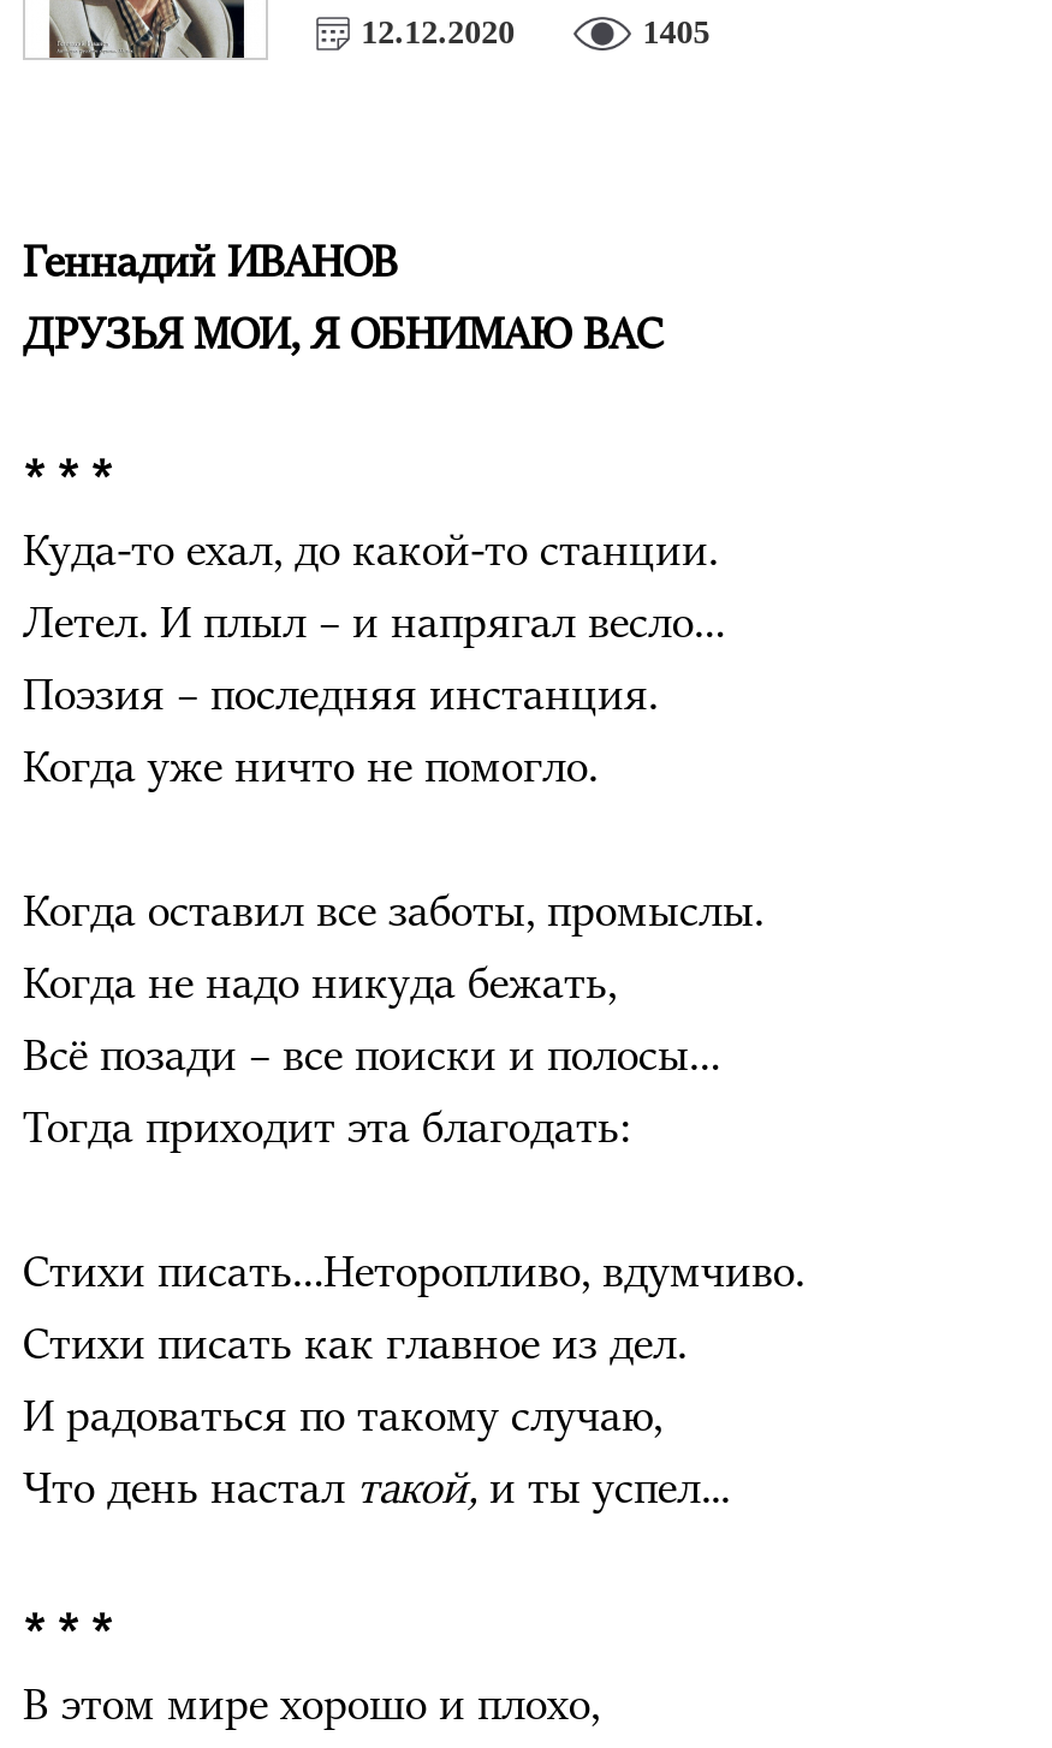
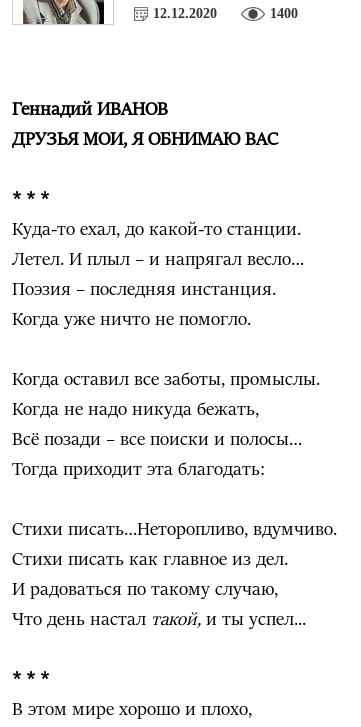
[643,13,710,50] 1405 -> [270,6,298,21] 1400

